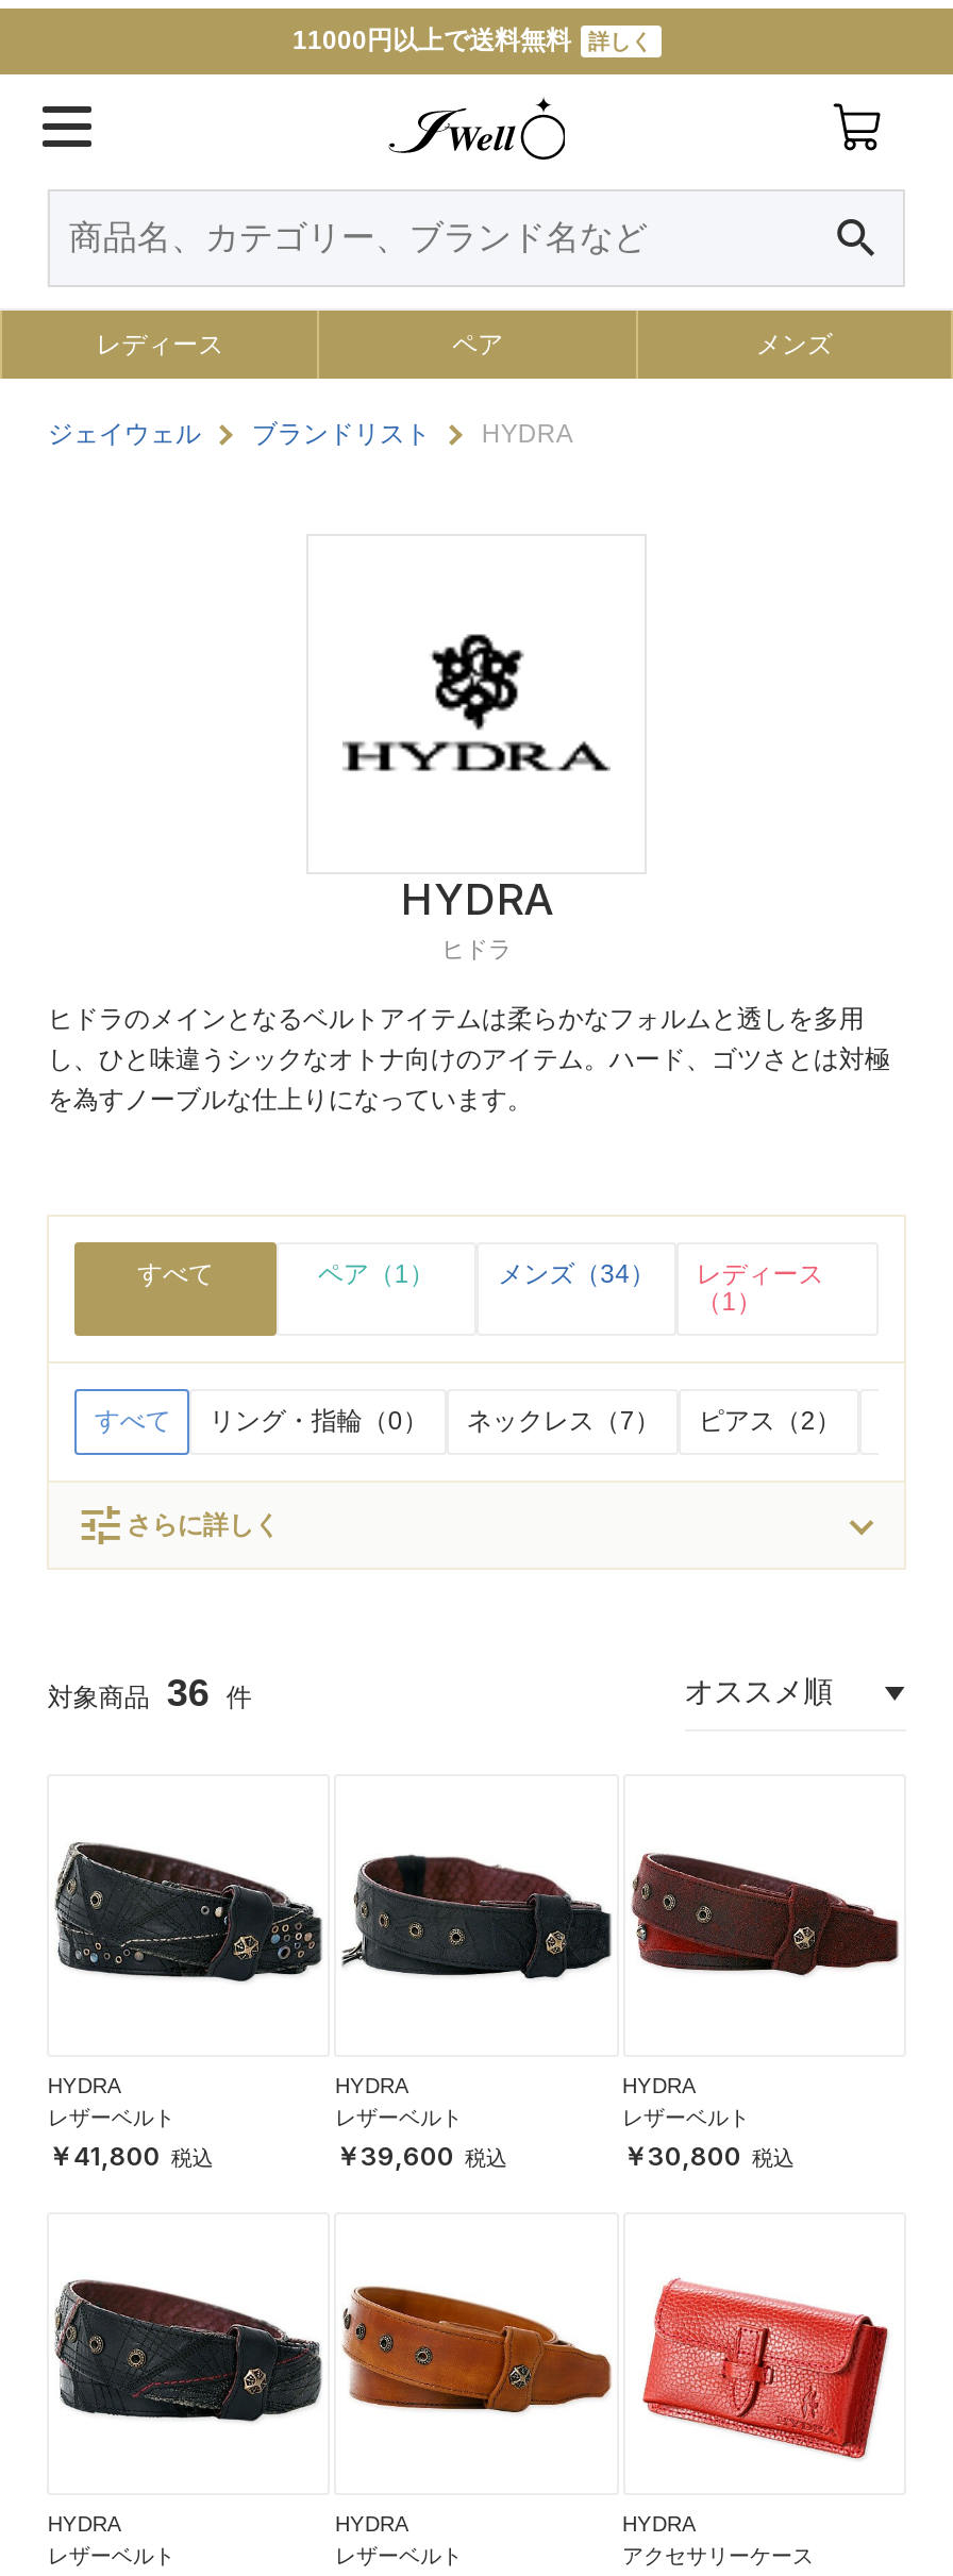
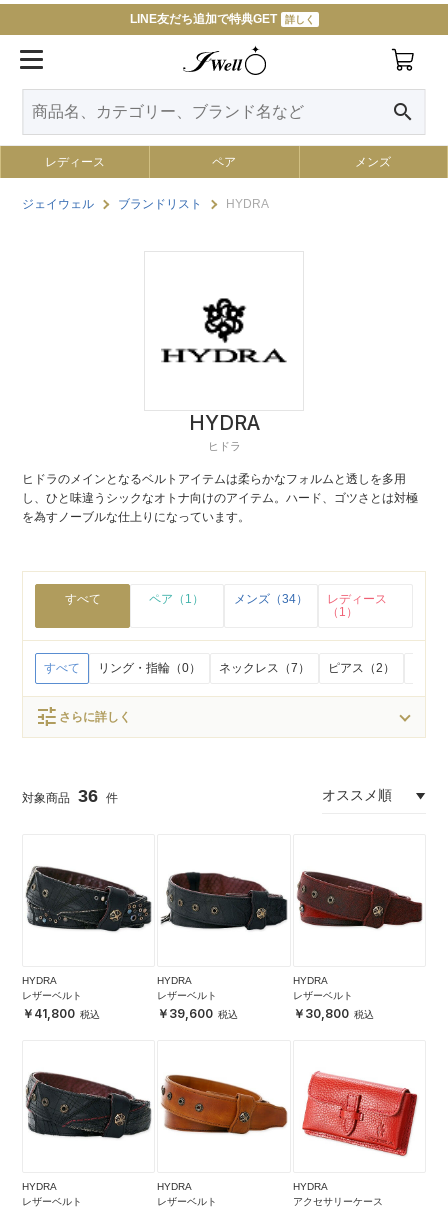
[292,26,571,55] 11000円以上で送料無料 -> [129,12,276,26] LINE友だち追加で特典GET

